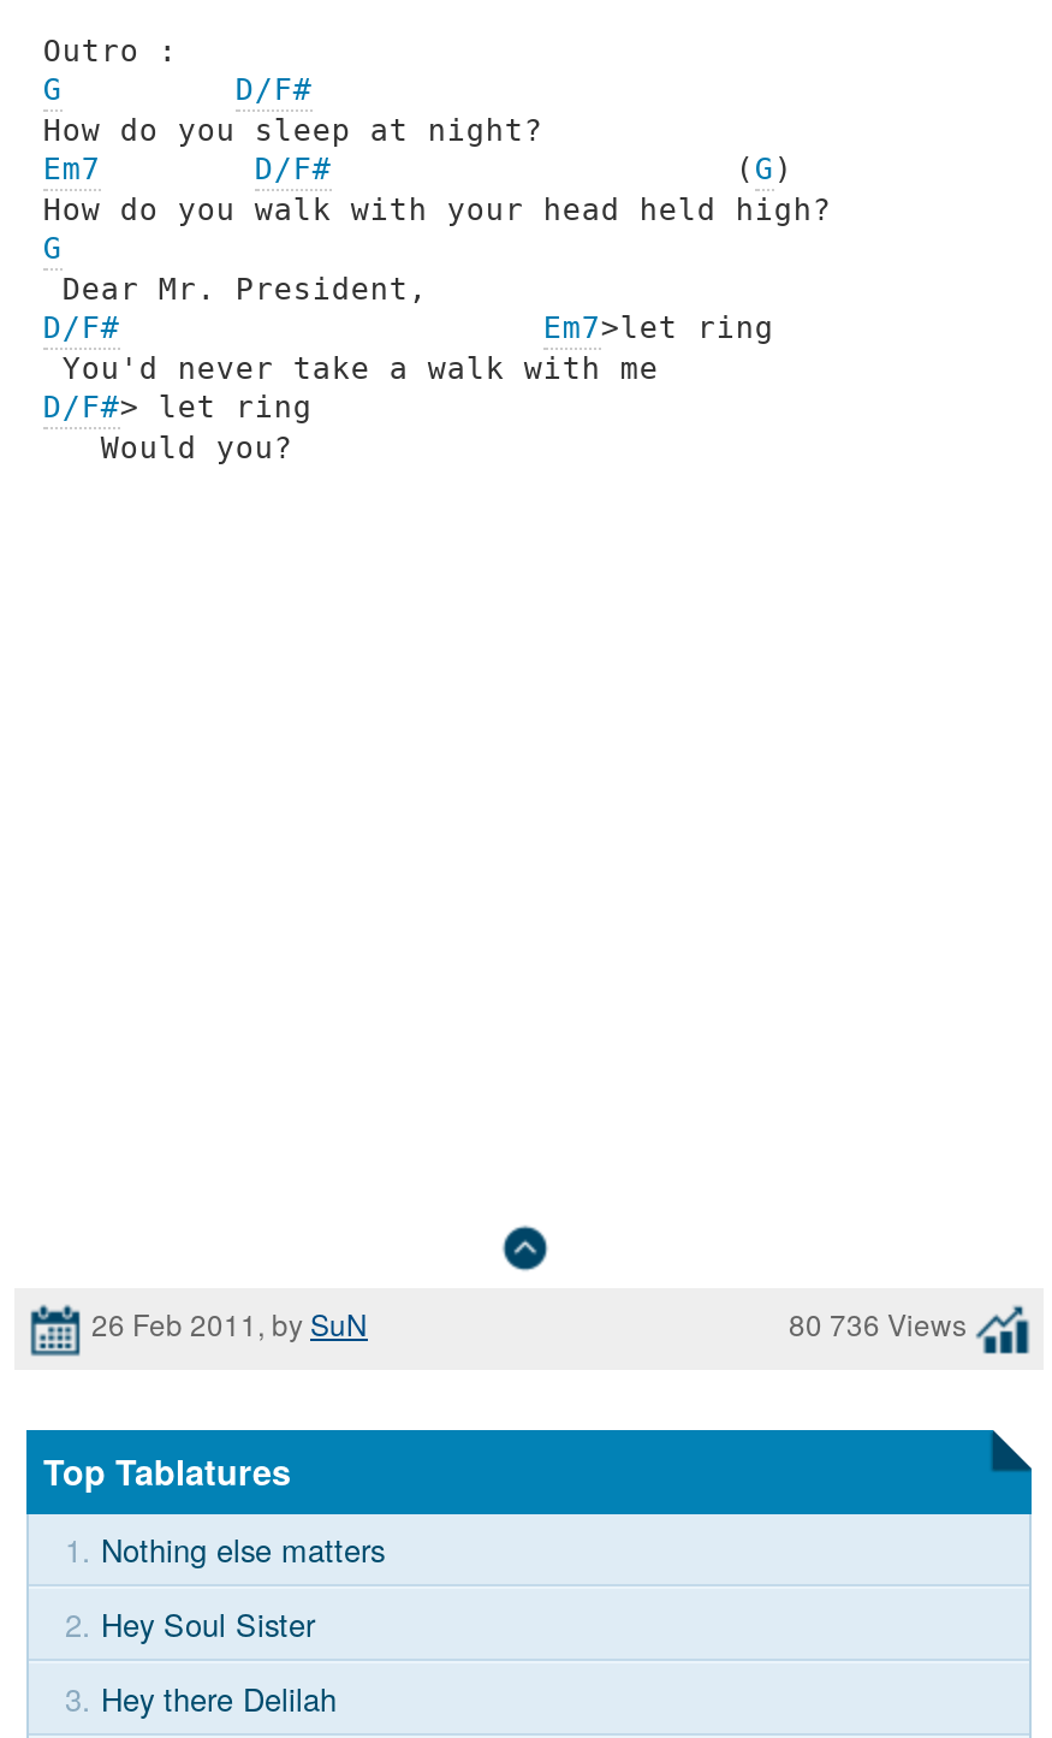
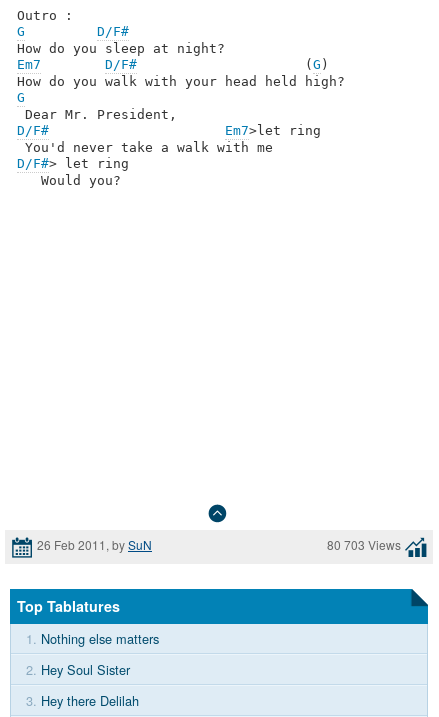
[789,1303,974,1344] 80 736 Views -> [327,536,404,553] 80 703 Views

